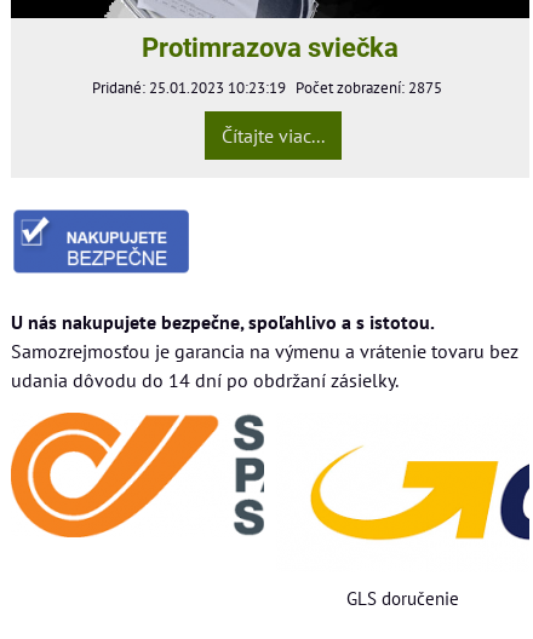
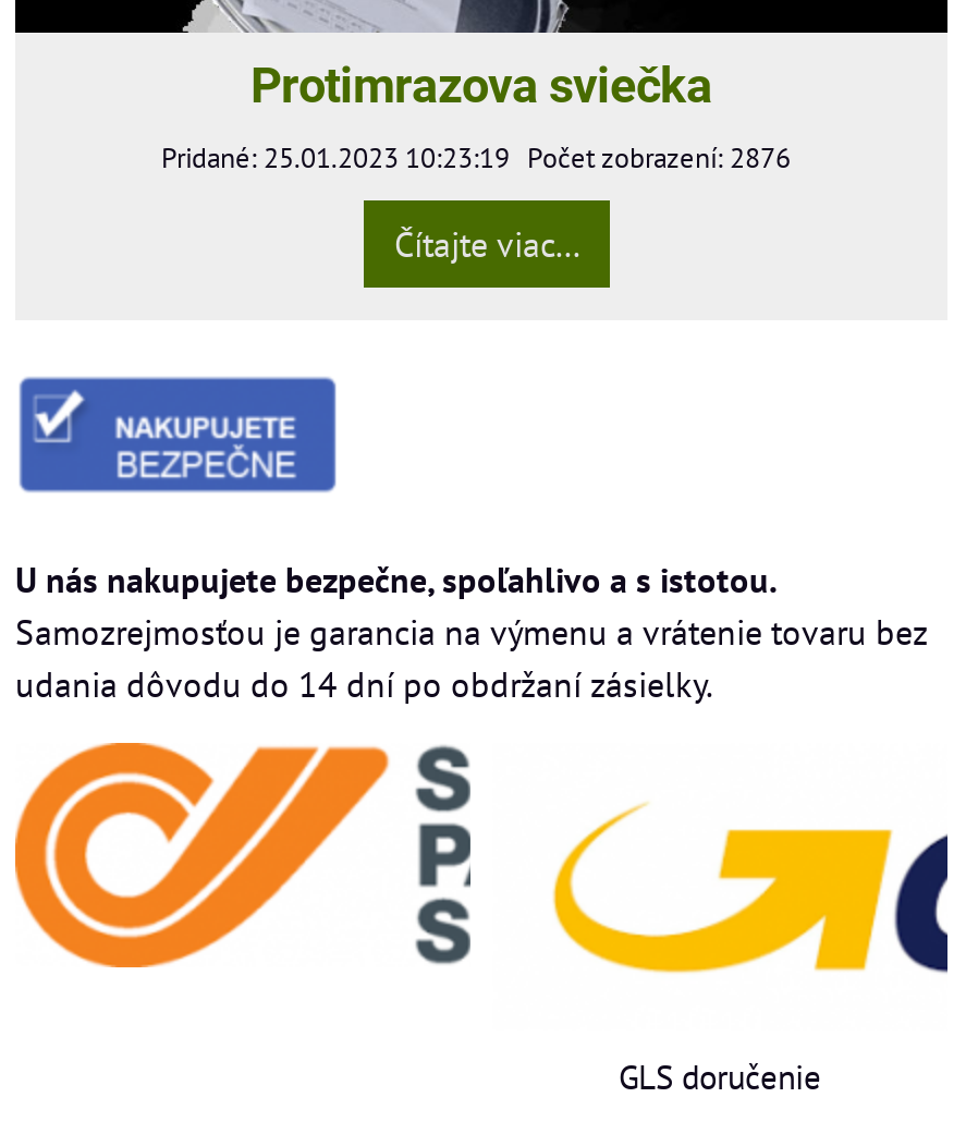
[92,78,442,99] Pridané: 25.01.2023 10:23:19 Počet zobrazení: 2875 -> [161,141,791,178] Pridané: 25.01.2023 10:23:19 Počet zobrazení: 2876

